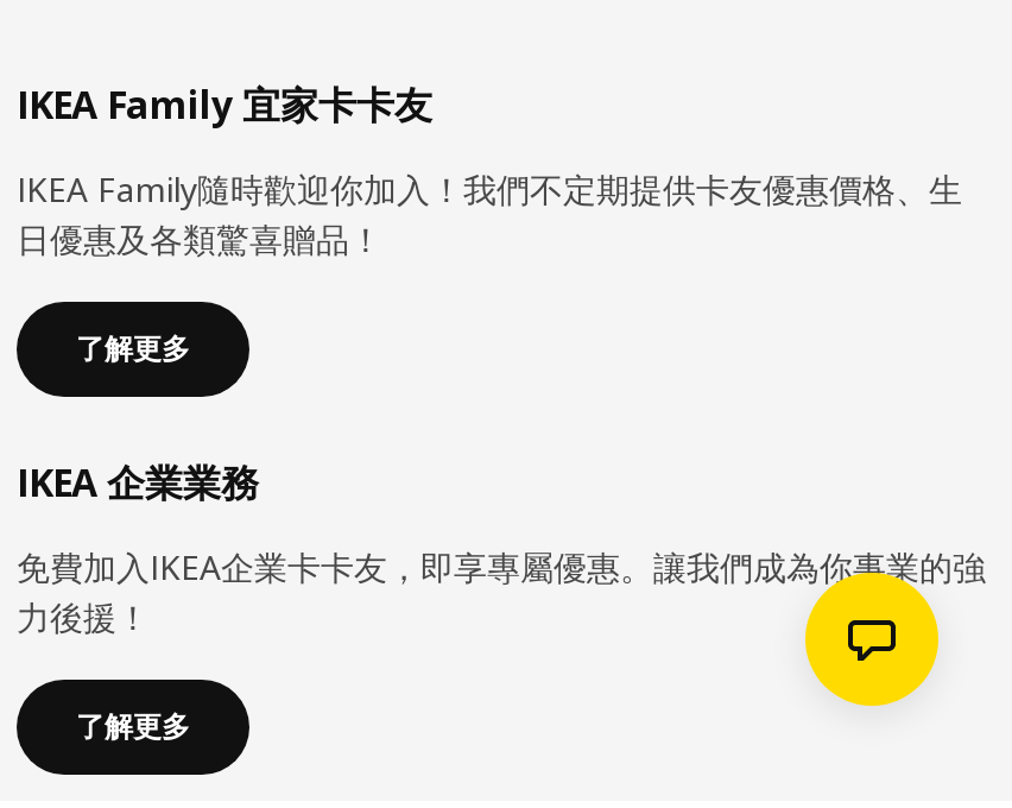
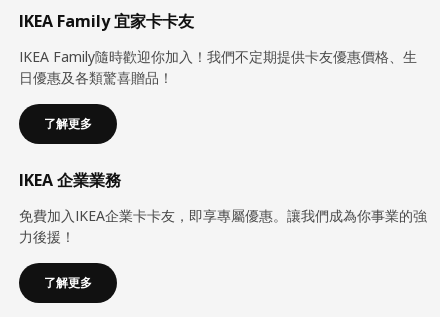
[803,594,941,708] [image] -> none

